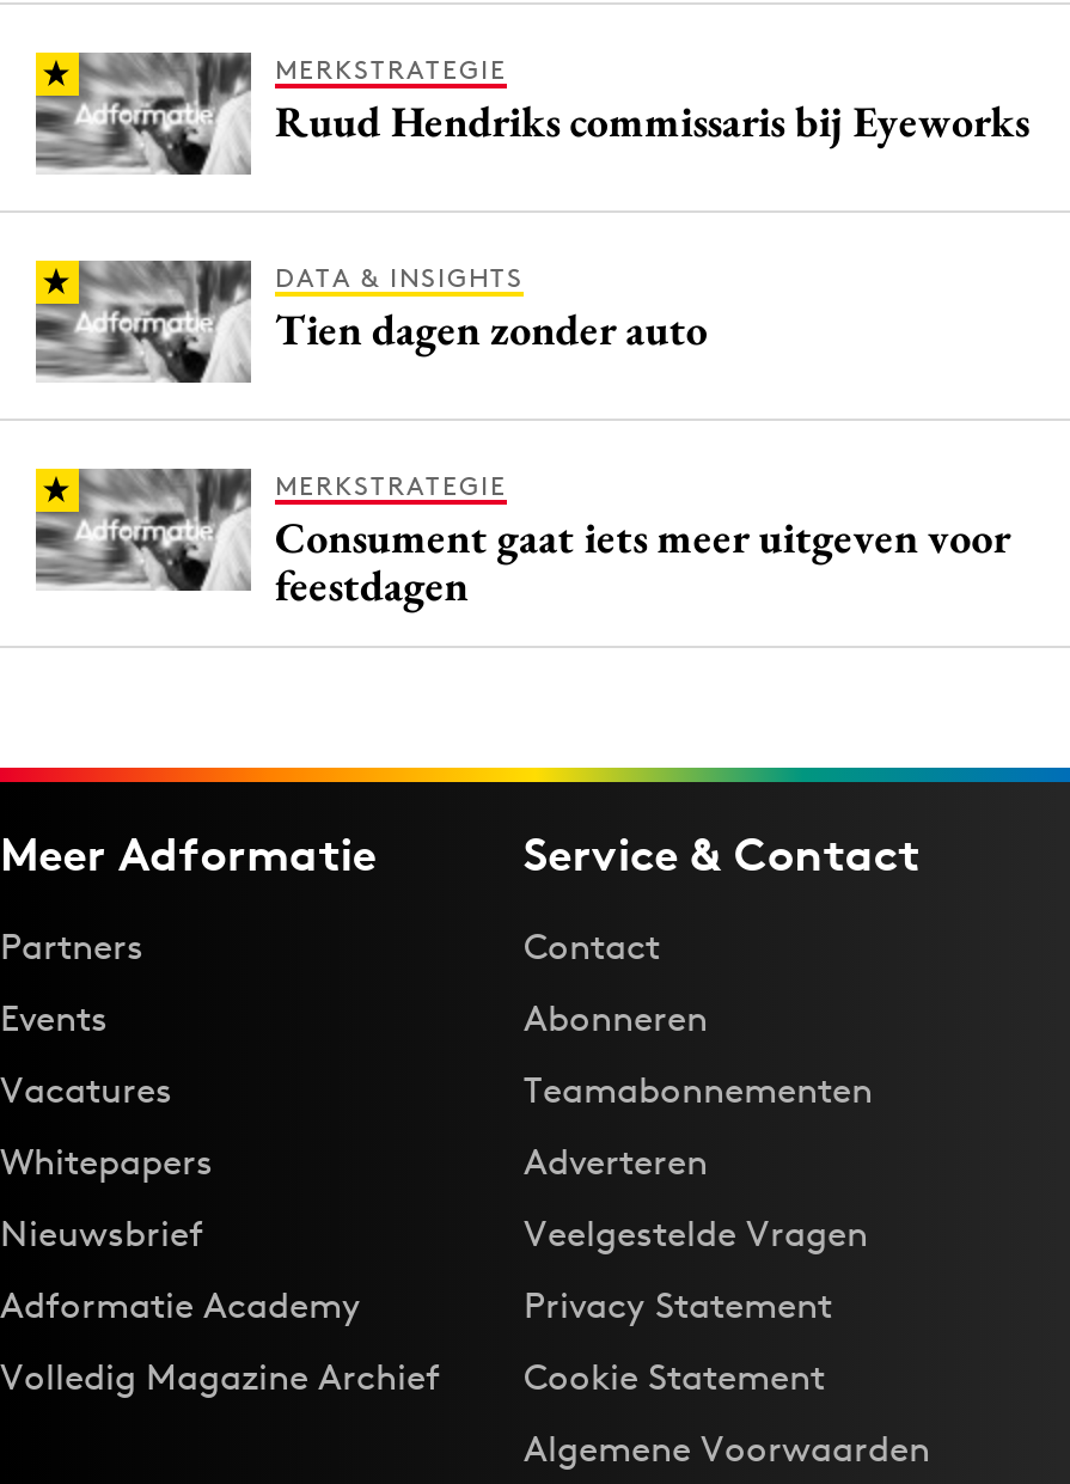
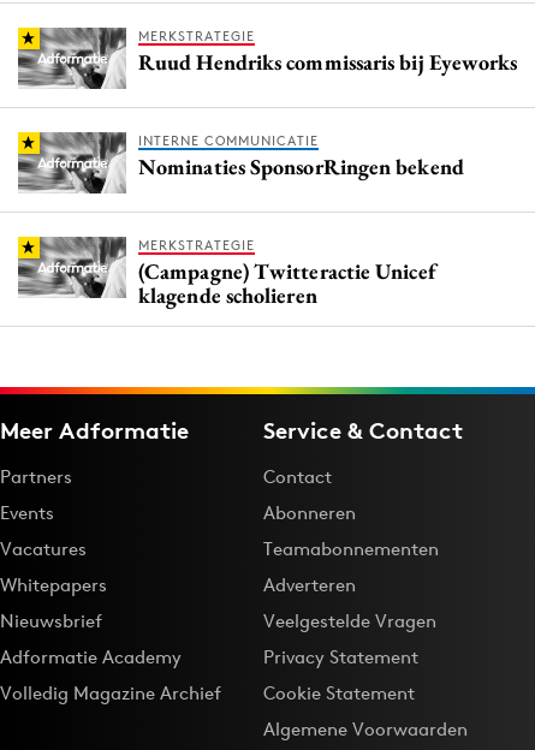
[275,260,708,356] DATA & INSIGHTS | Tien dagen zonder auto -> [138,132,464,180] INTERNE COMMUNICATIE | Nominaties SponsorRingen bekend
[275,509,1010,612] Consument gaat iets meer uitgeven voor | feestdagen -> [138,257,435,309] (Campagne) Twitteractie Unicef | klagende scholieren

